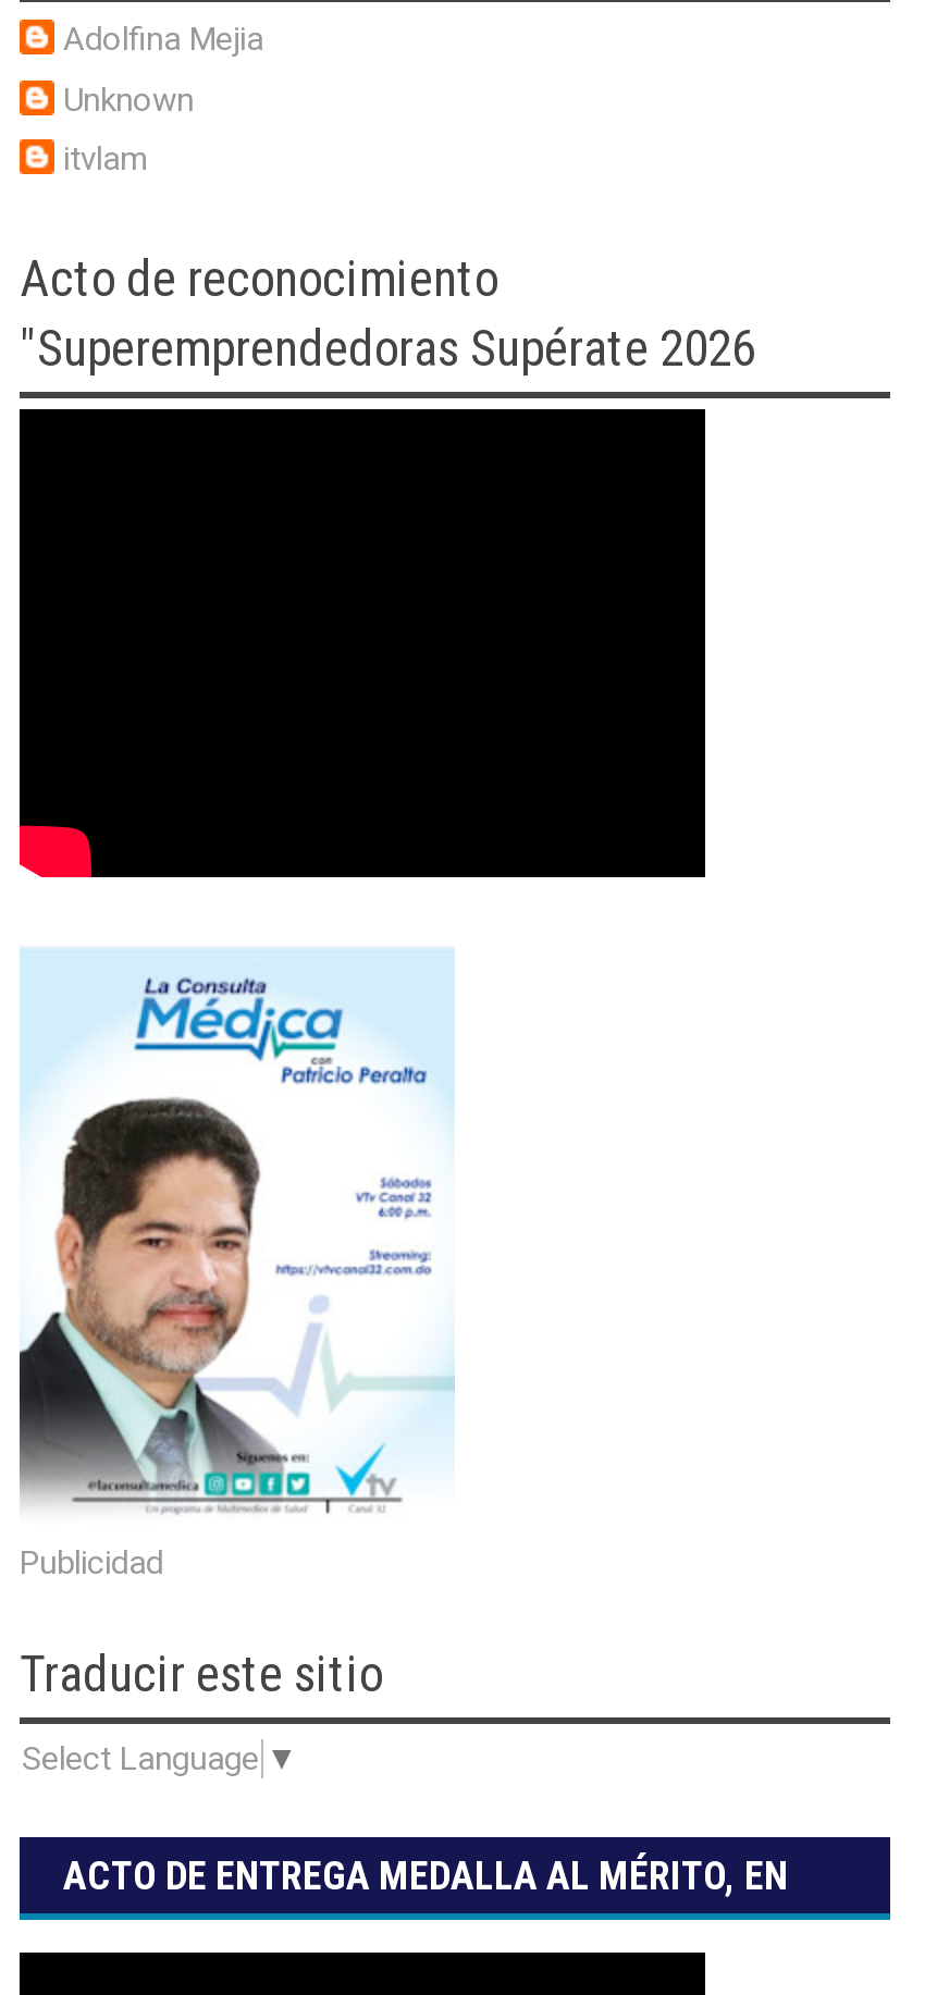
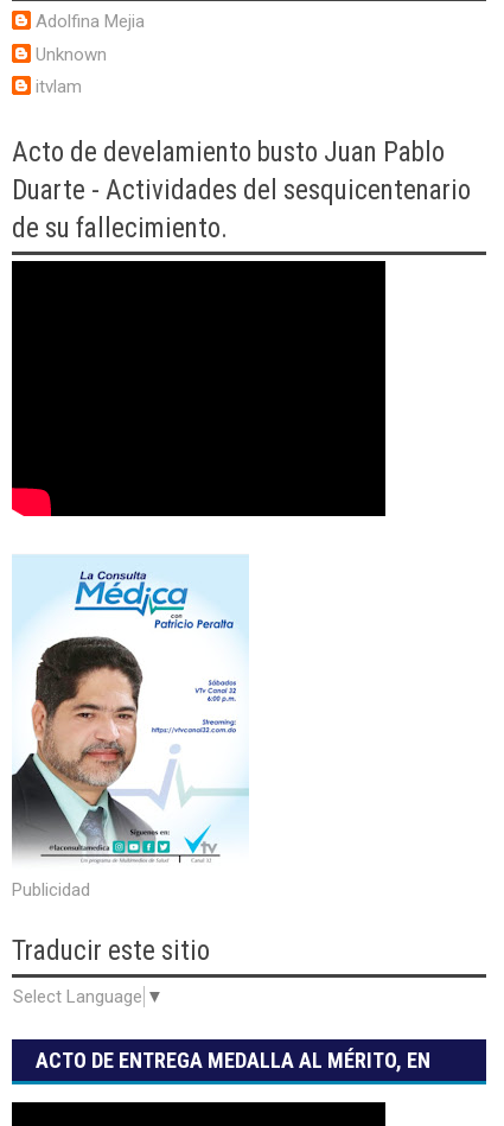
[20,251,755,379] Acto de reconocimiento | "Superemprendedoras Supérate 2026 -> [12,137,471,245] Acto de develamiento busto Juan Pablo | Duarte - Actividades del sesquicentenario | de su fallecimiento.

